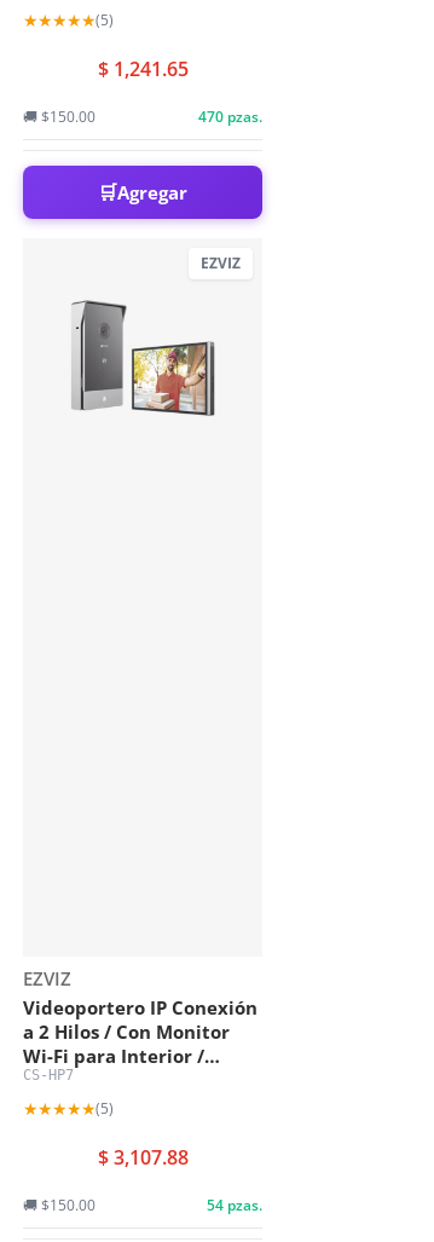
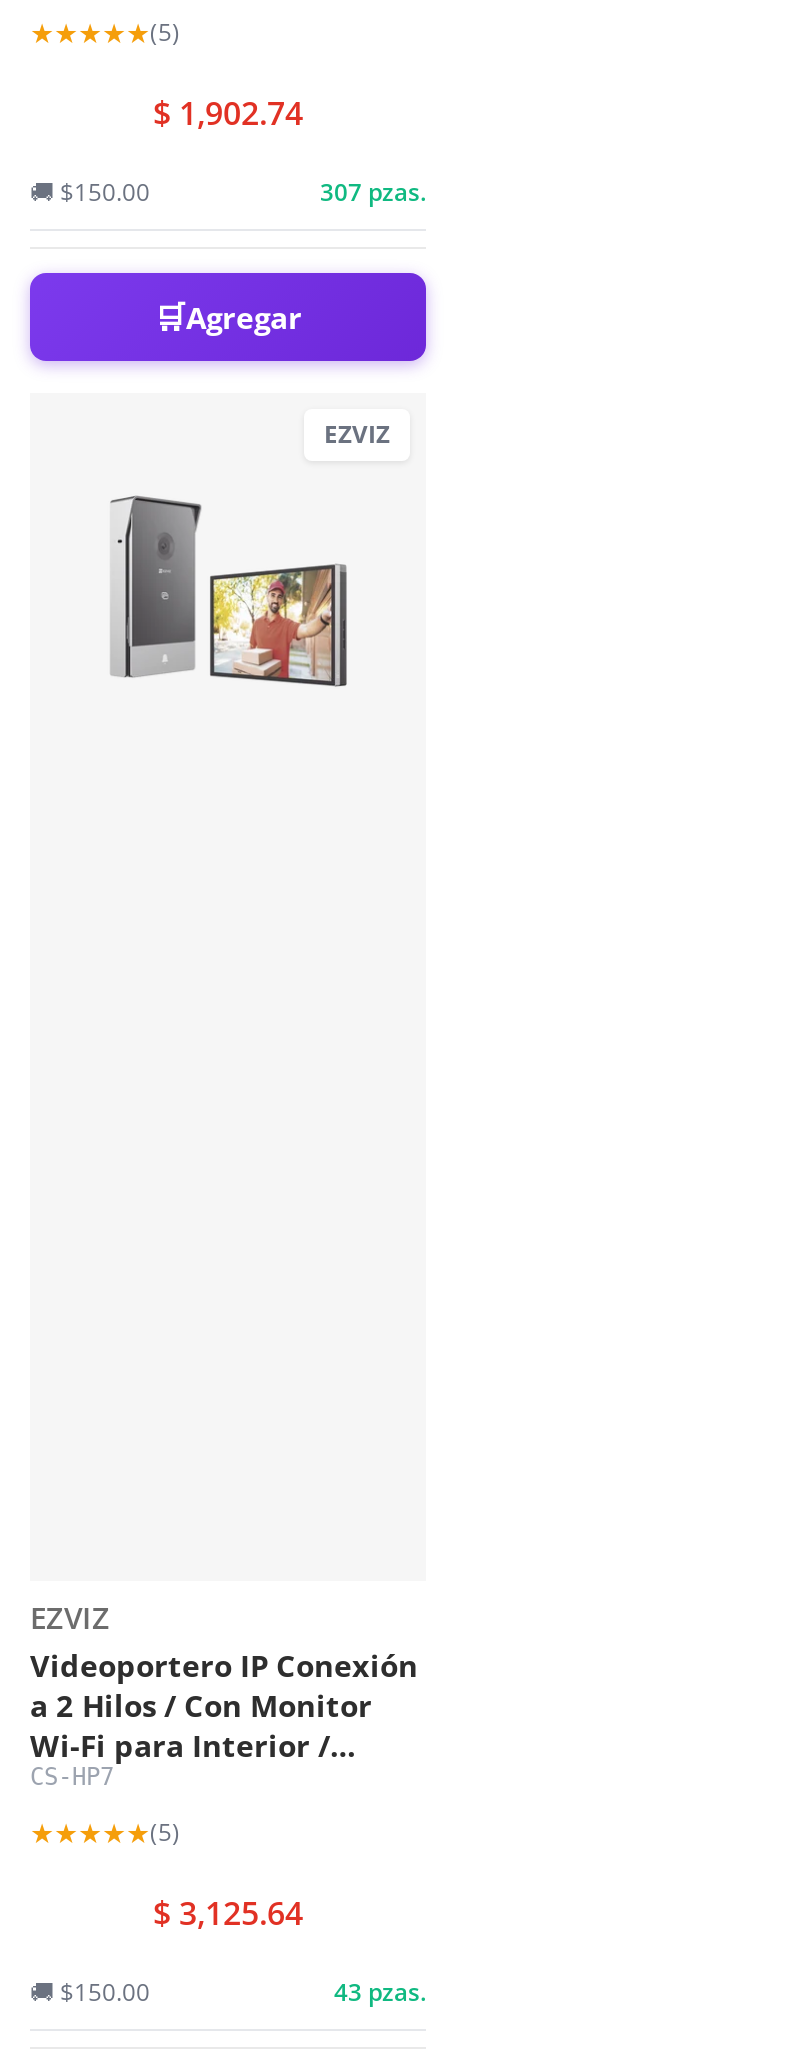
[97,56,188,82] $ 1,241.65 -> [153,91,303,135] $ 1,902.74
[198,106,262,127] 470 pzas. -> [320,175,426,209] 307 pzas.
[97,1144,188,1171] $ 3,107.88 -> [153,1891,303,1935] $ 3,125.64
[207,1195,262,1215] 54 pzas. -> [334,1975,426,2009] 43 pzas.

